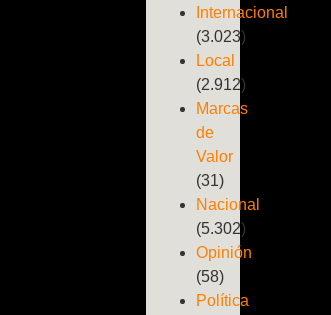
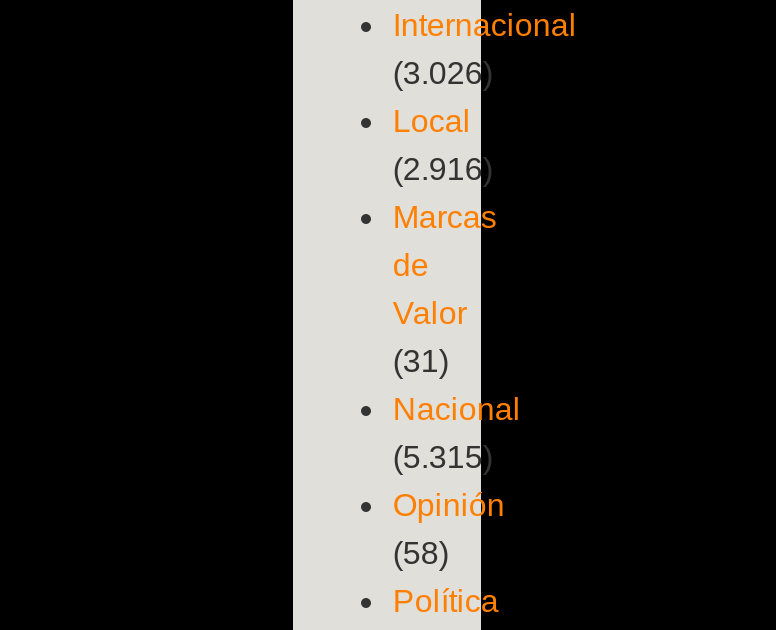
[196,28,246,45] (3.023) -> [393,57,493,91] (3.026)
[196,76,246,93] (2.912) -> [393,153,493,187] (2.916)
[196,220,246,237] (5.302) -> [393,441,493,475] (5.315)

